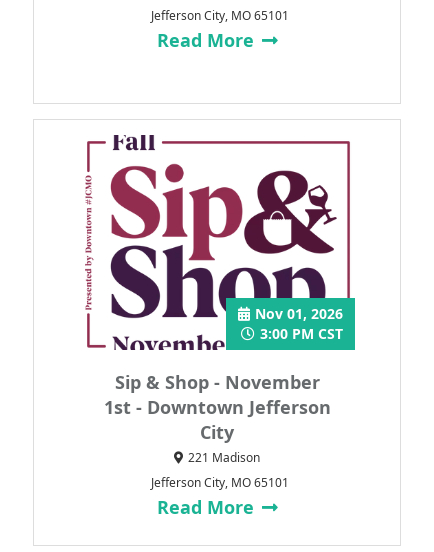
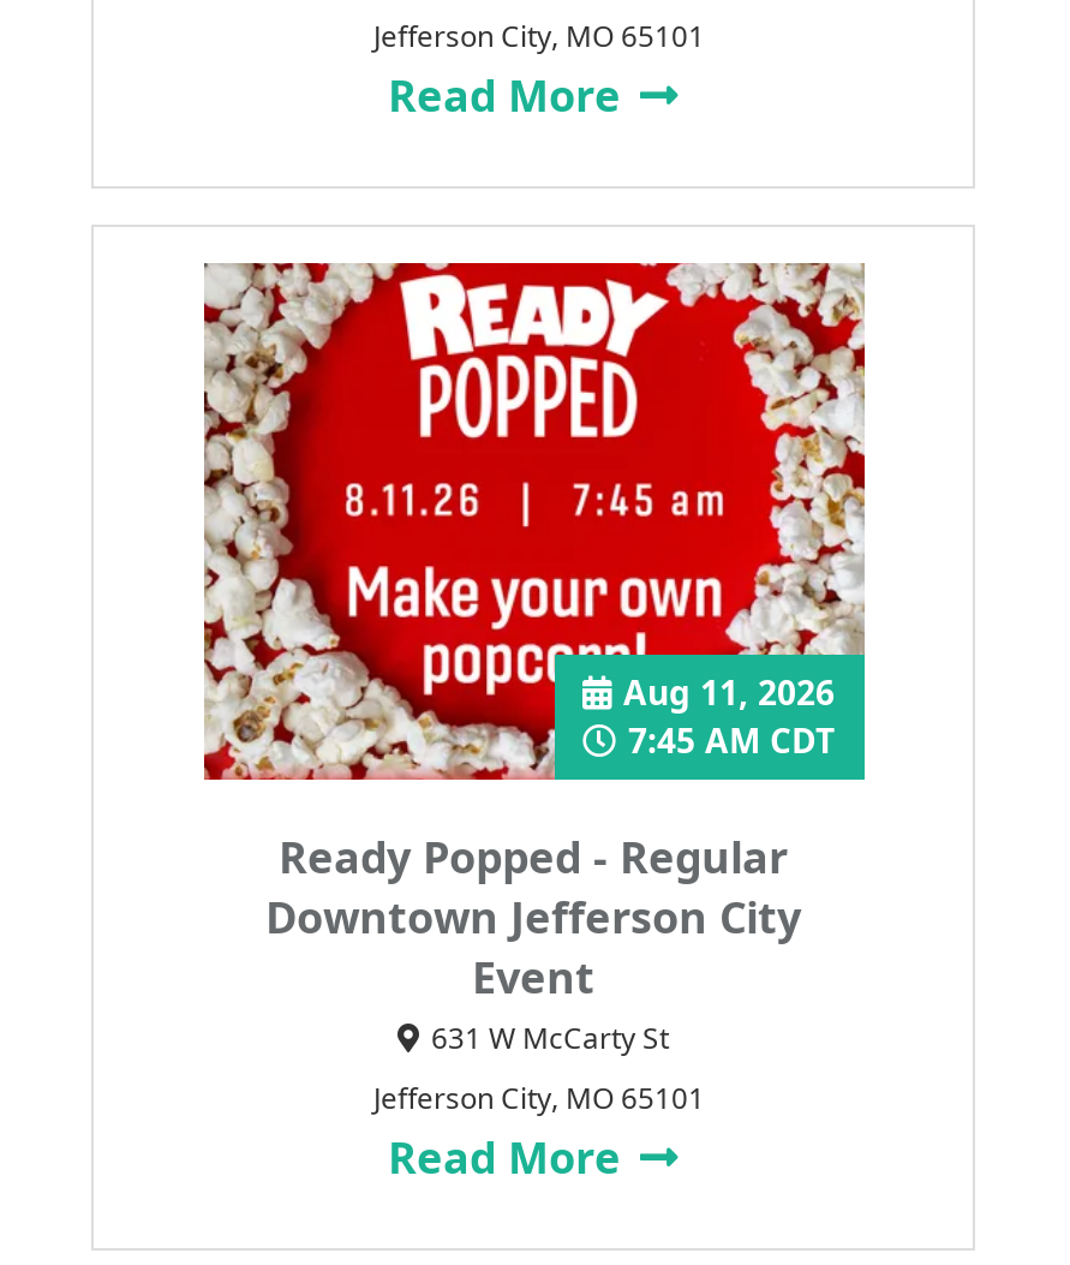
[80,135,355,349] [image] | Nov 01, 2026 | 3:00 PM CST -> [202,261,867,782] [image] | Aug 11, 2026 | 7:45 AM CDT
[103,369,330,443] Sip & Shop - November | 1st - Downtown Jefferson | City -> [265,827,801,1004] Ready Popped - Regular | Downtown Jefferson City | Event
[188,448,260,465] 221 Madison -> [431,1016,669,1057] 631 W McCarty St

